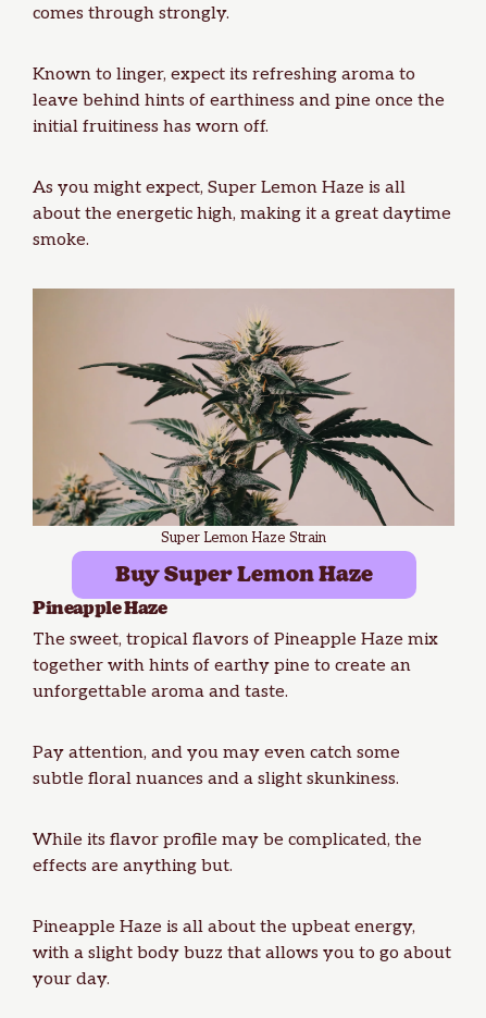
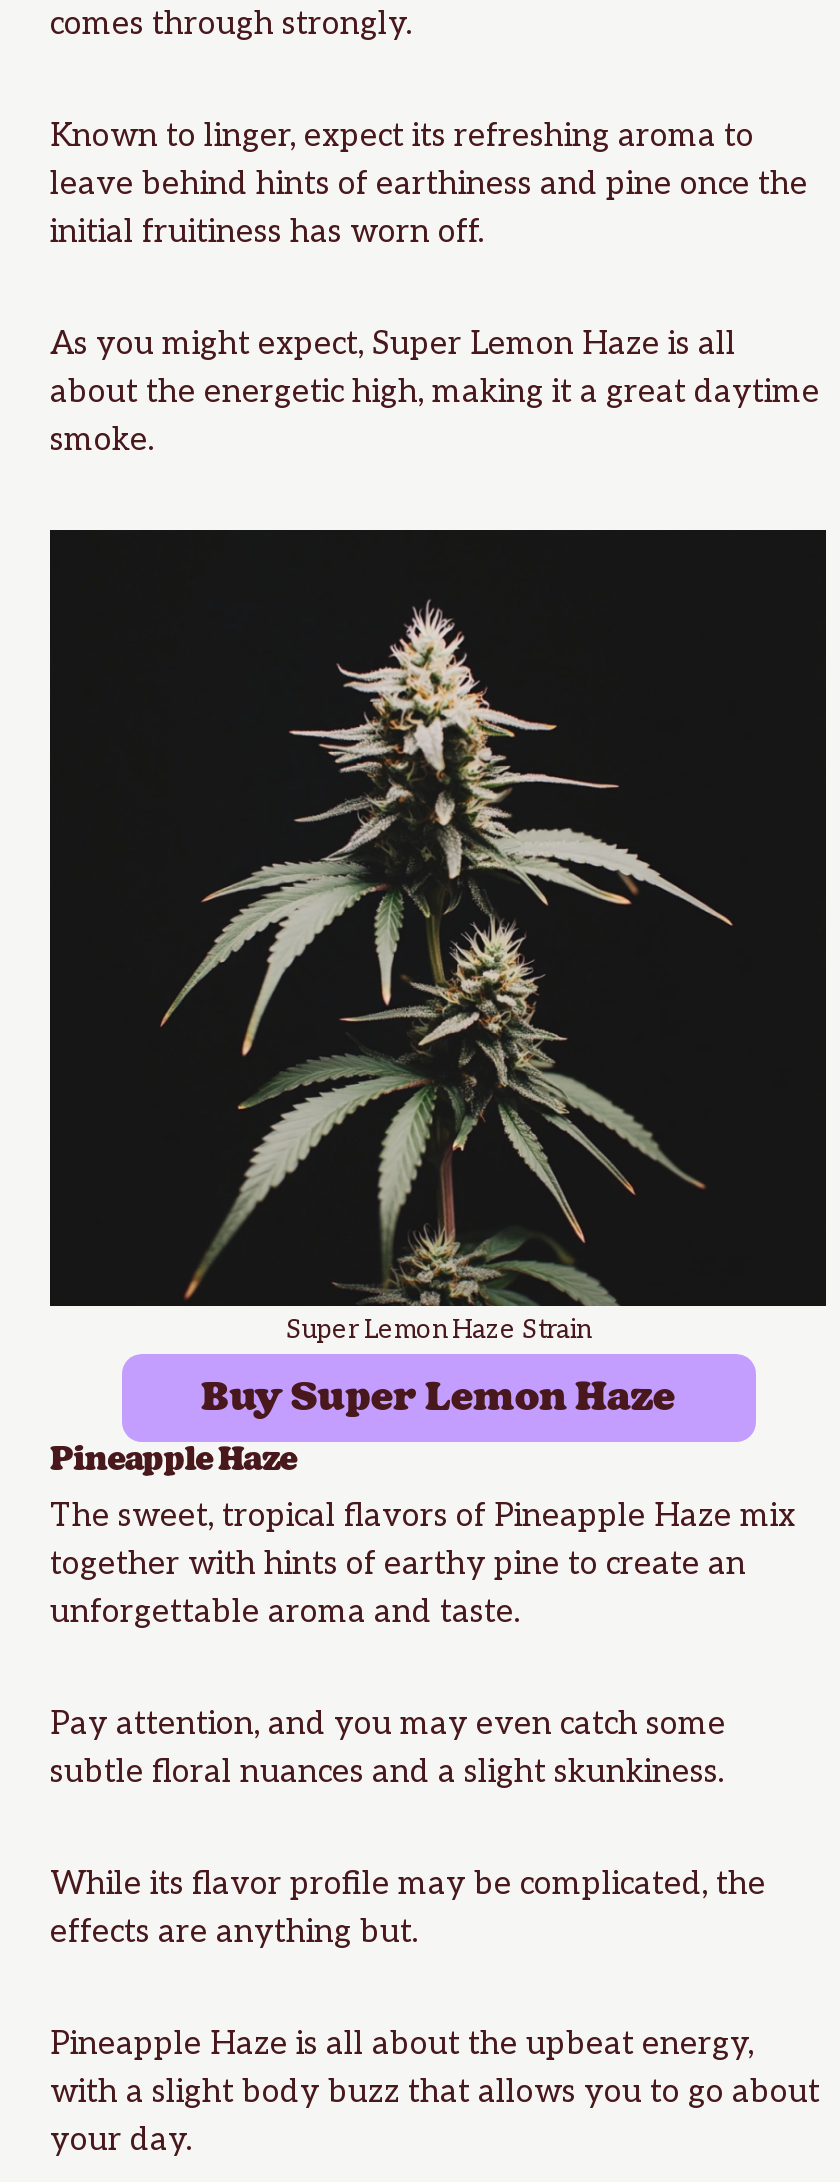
[32,289,454,527] [image] -> [50,528,828,1308] [image]

